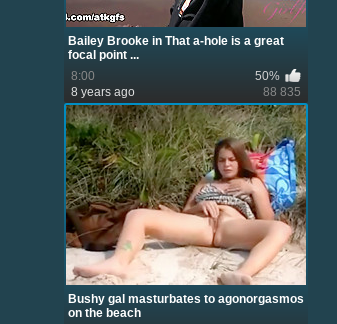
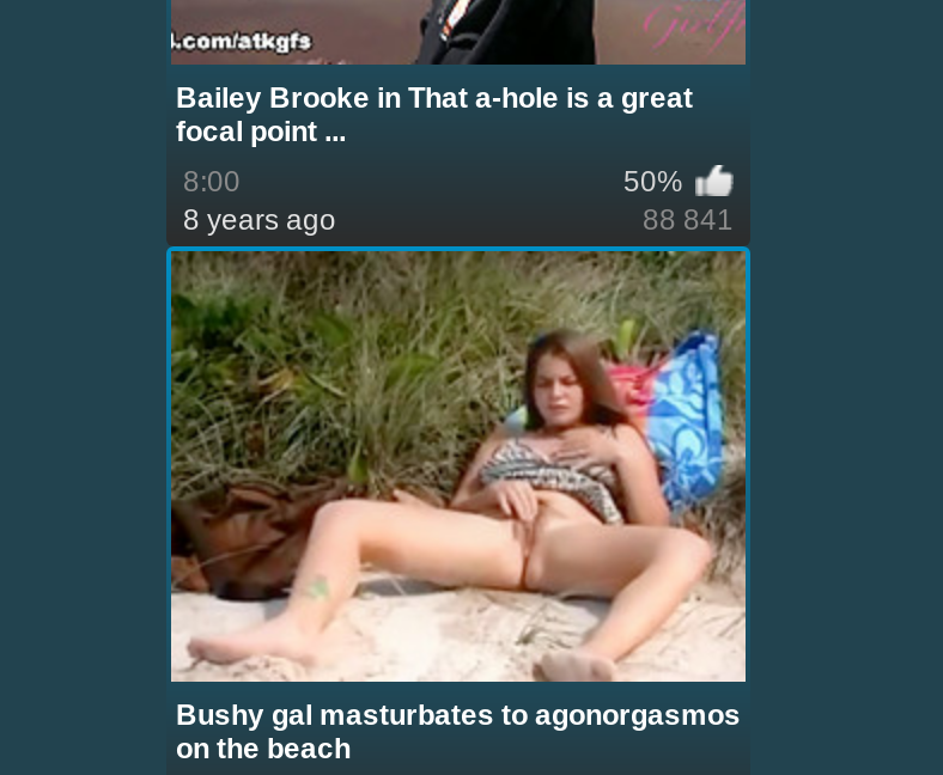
[263,85,301,99] 88 835 -> [643,203,734,236] 88 841

